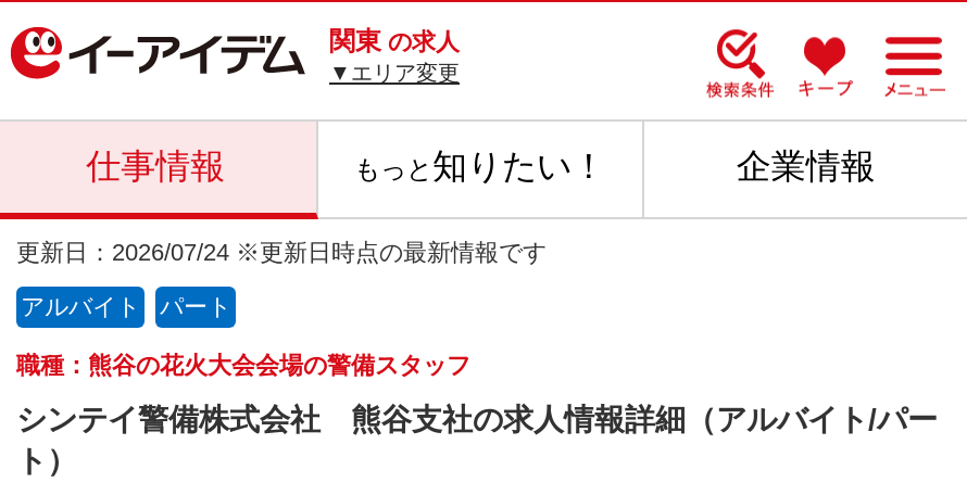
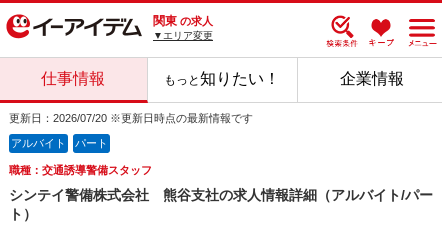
[16,239,547,265] 更新日：2026/07/24 ※更新日時点の最新情報です -> [9,112,253,124] 更新日：2026/07/20 ※更新日時点の最新情報です
[16,352,470,378] 職種：熊谷の花火大会会場の警備スタッフ -> [9,164,152,176] 職種：交通誘導警備スタッフ

